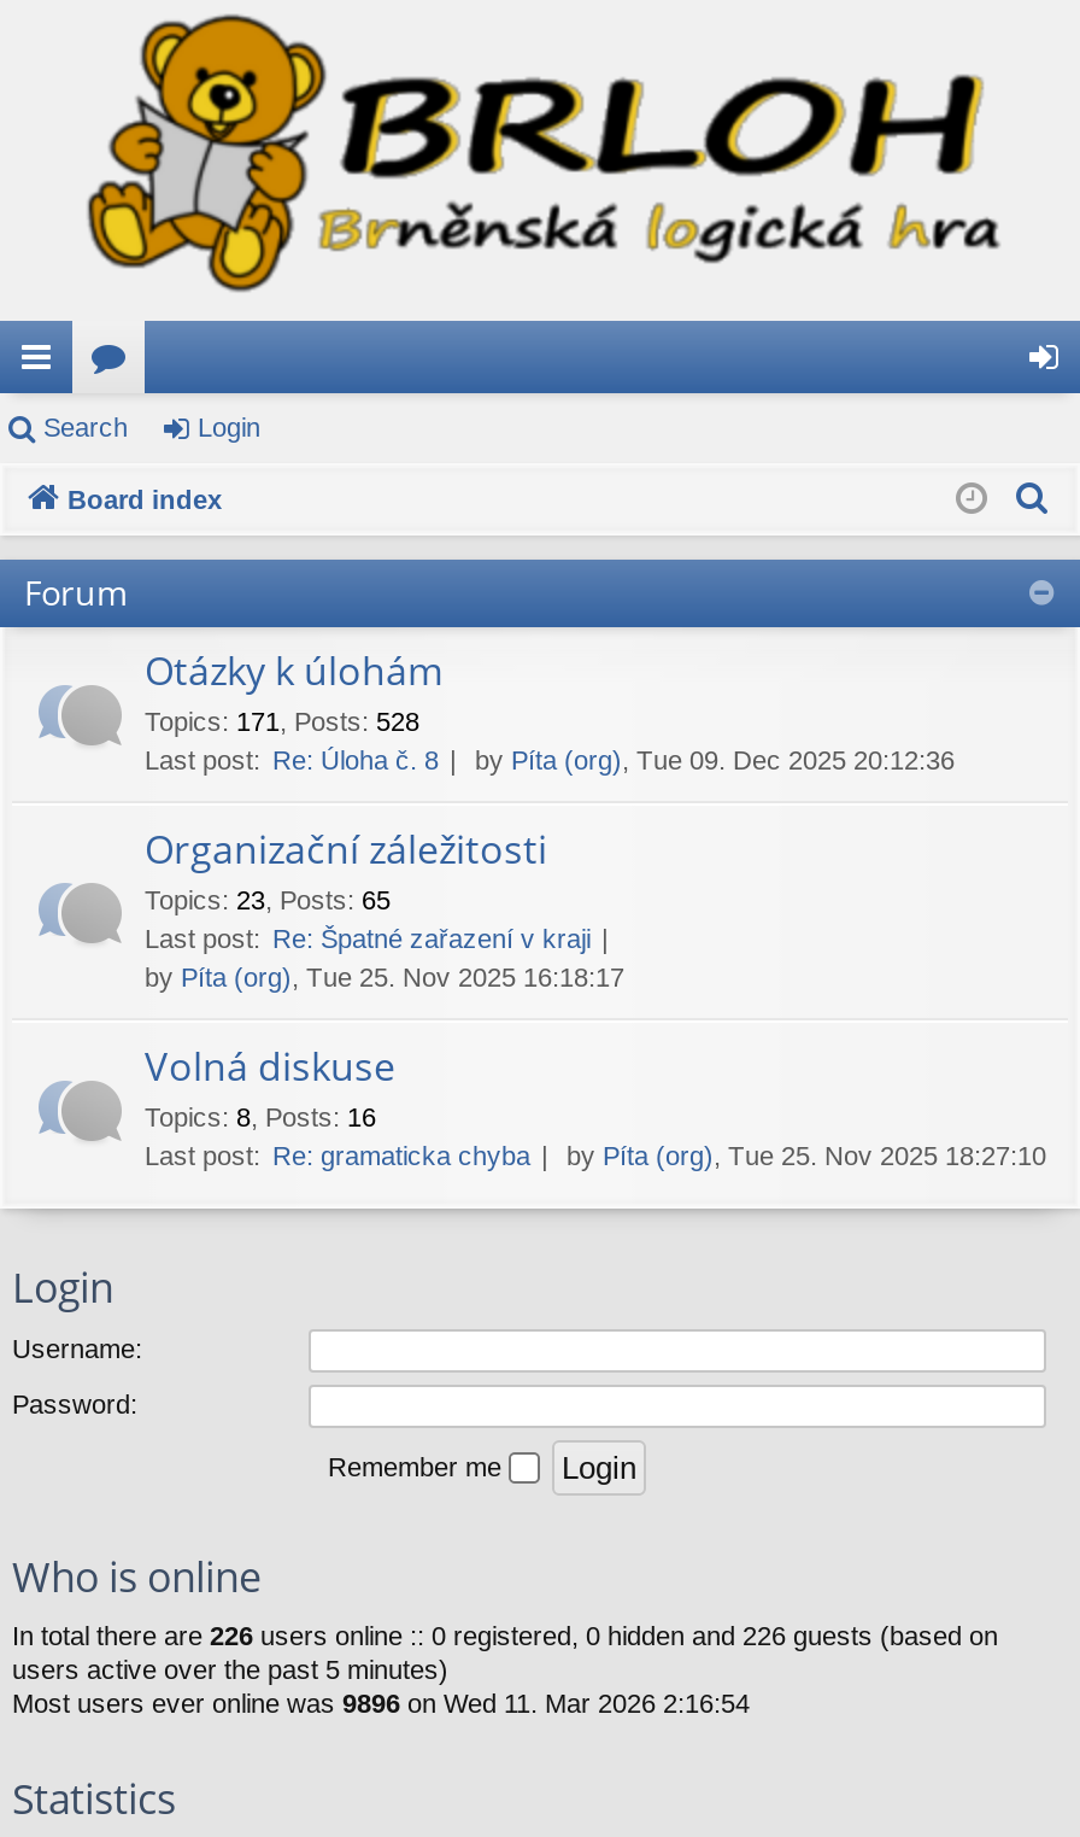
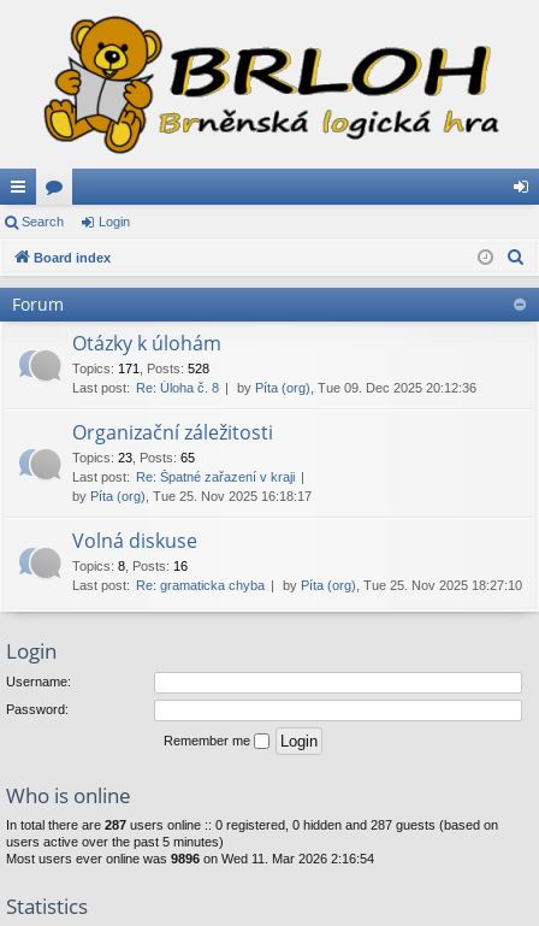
[12,1620,998,1649] In total there are 226 users online :: 0 registered, 0 hidden and 226 guests (based on -> [6,817,498,832] In total there are 287 users online :: 0 registered, 0 hidden and 287 guests (based on

